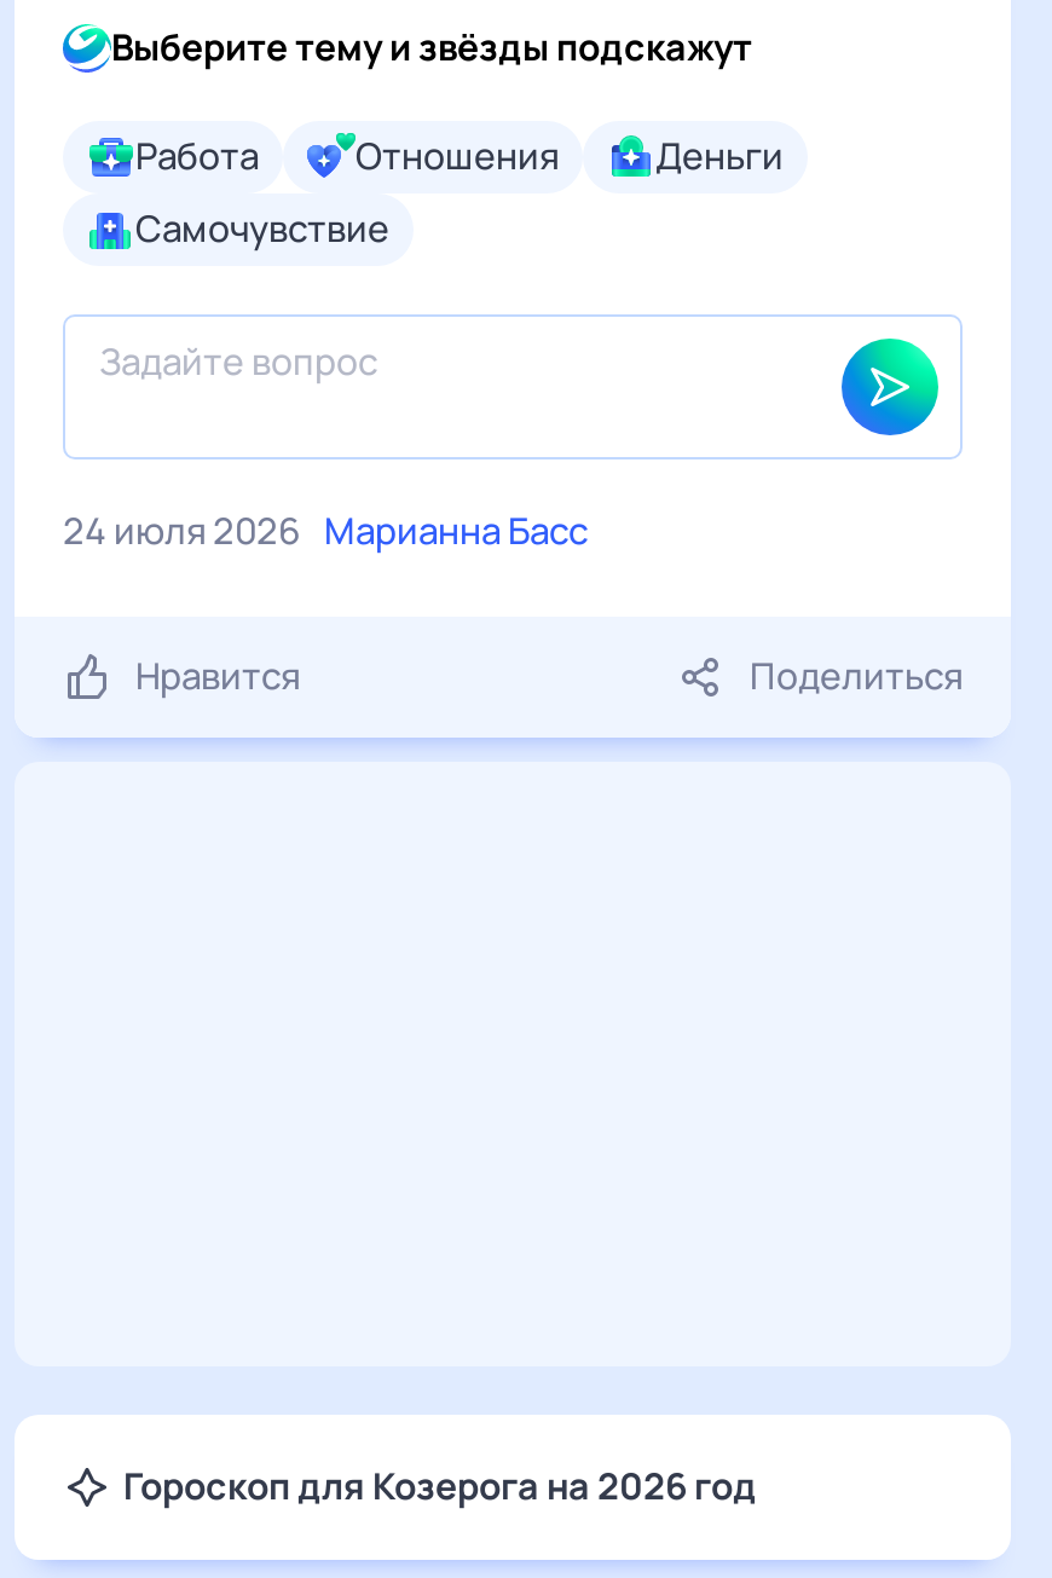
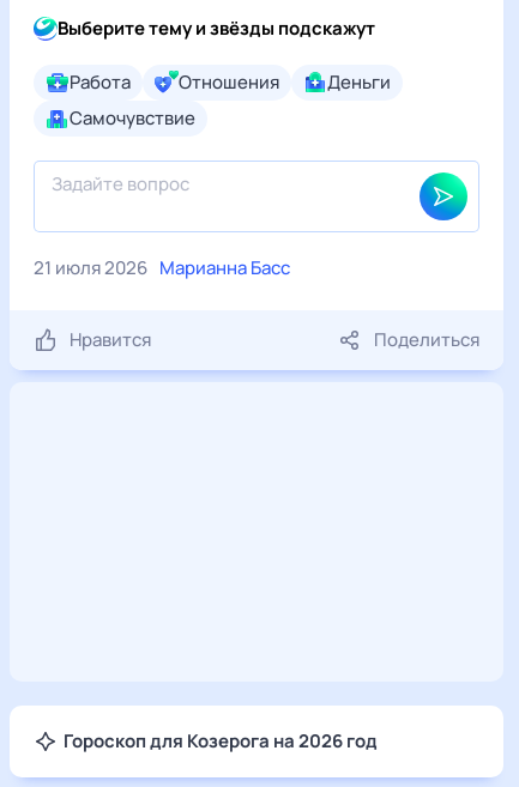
[63,505,588,556] 24 июля 2026 Марианна Басс -> [34,255,290,280] 21 июля 2026 Марианна Басс

